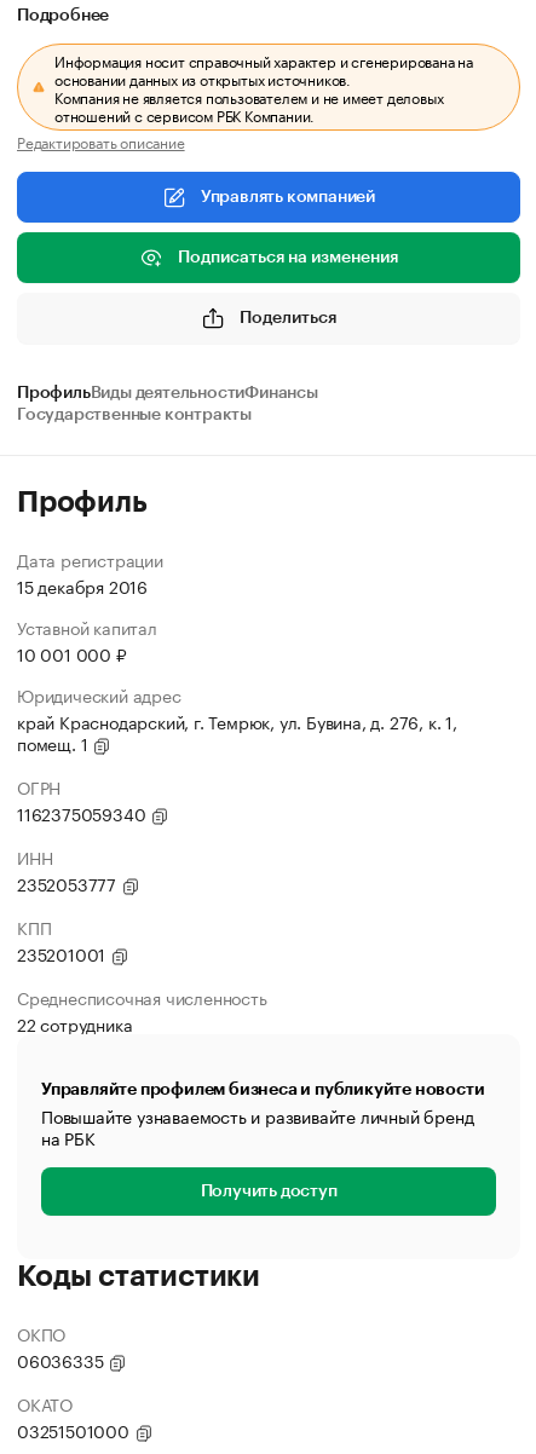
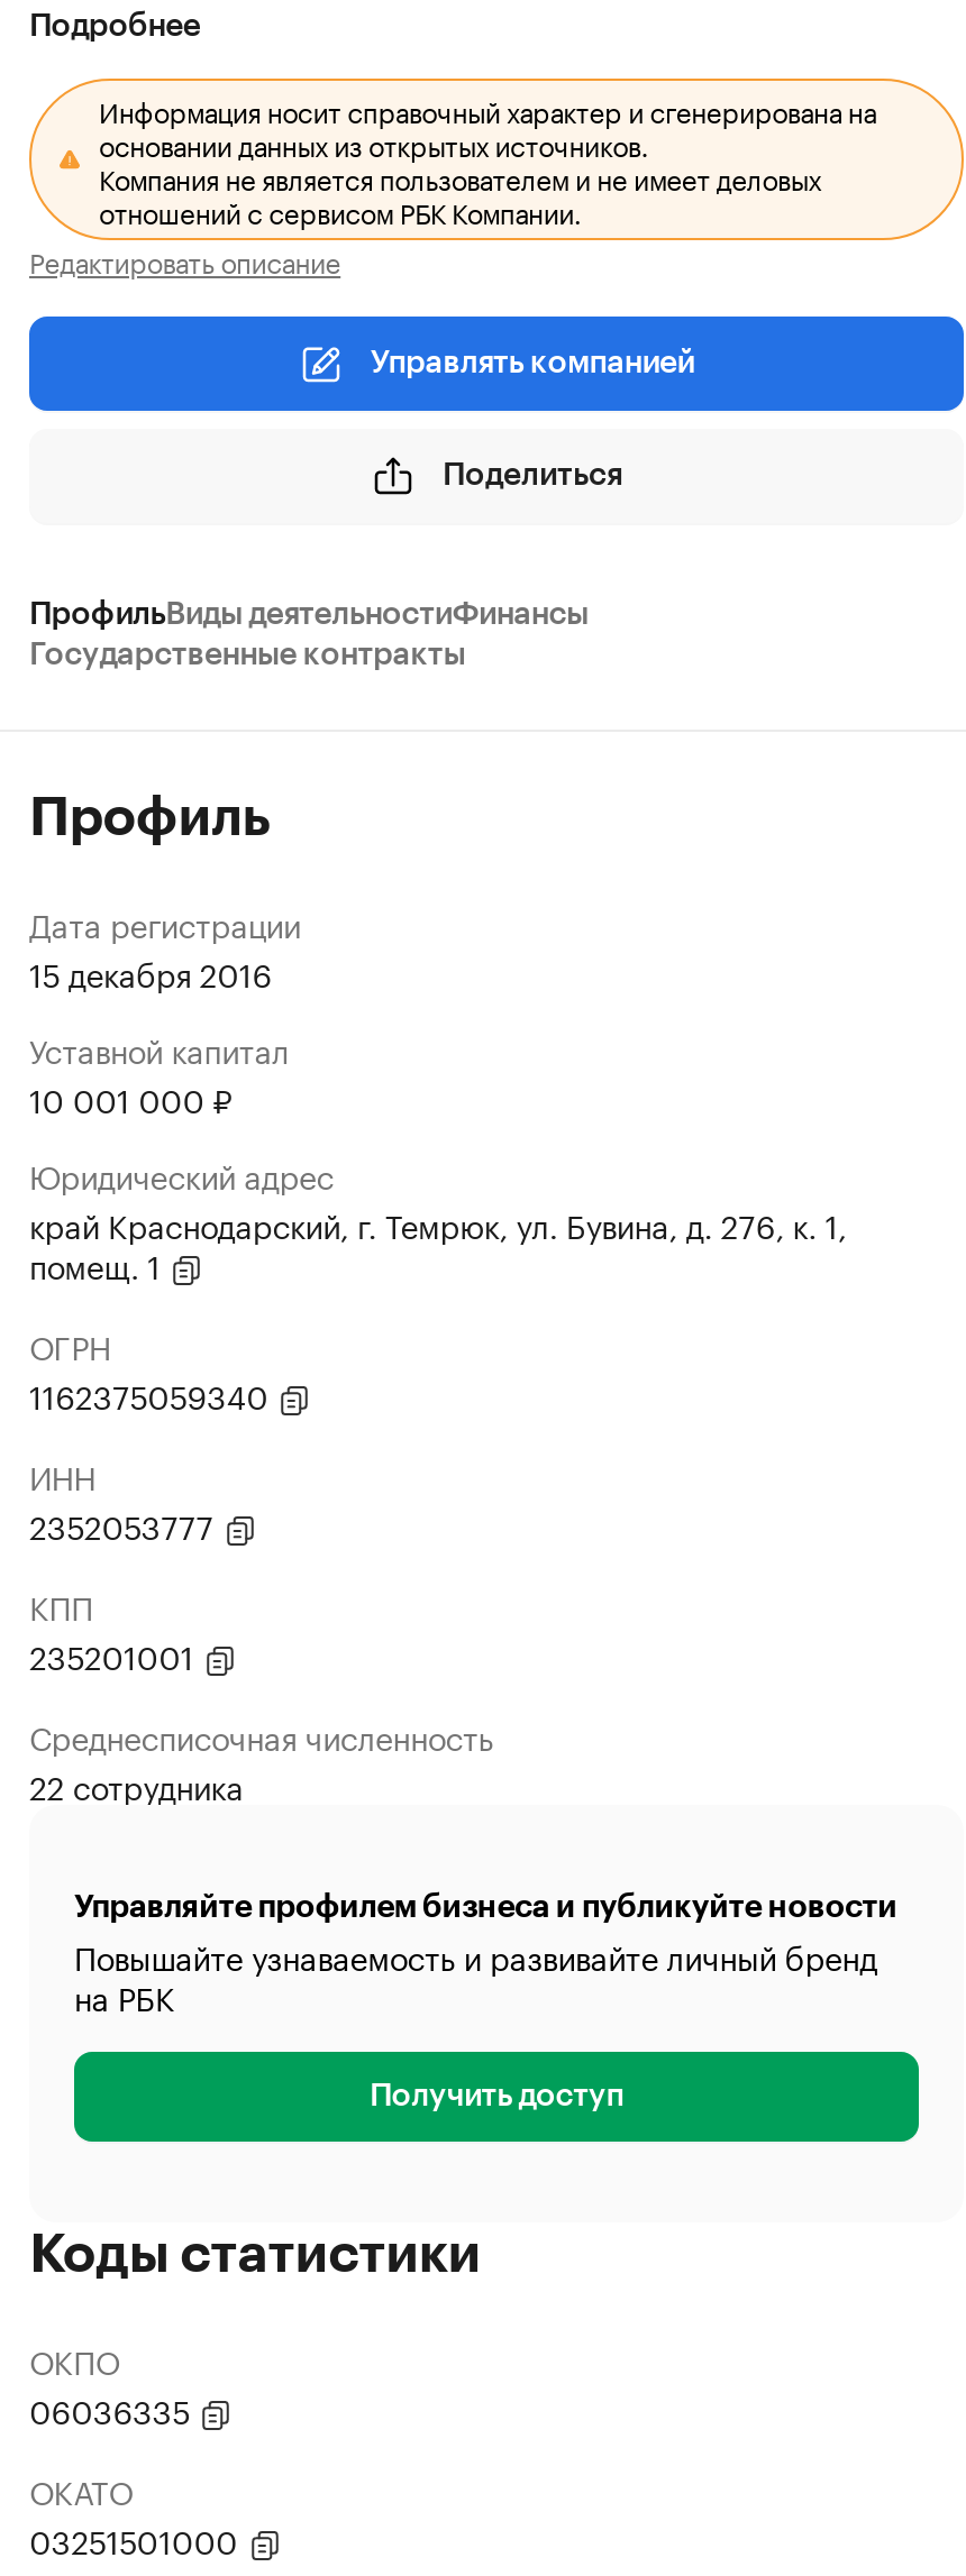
[178,249,398,266] Подписаться на изменения -> none

